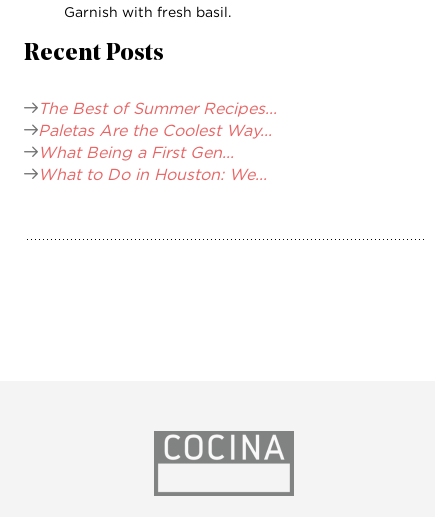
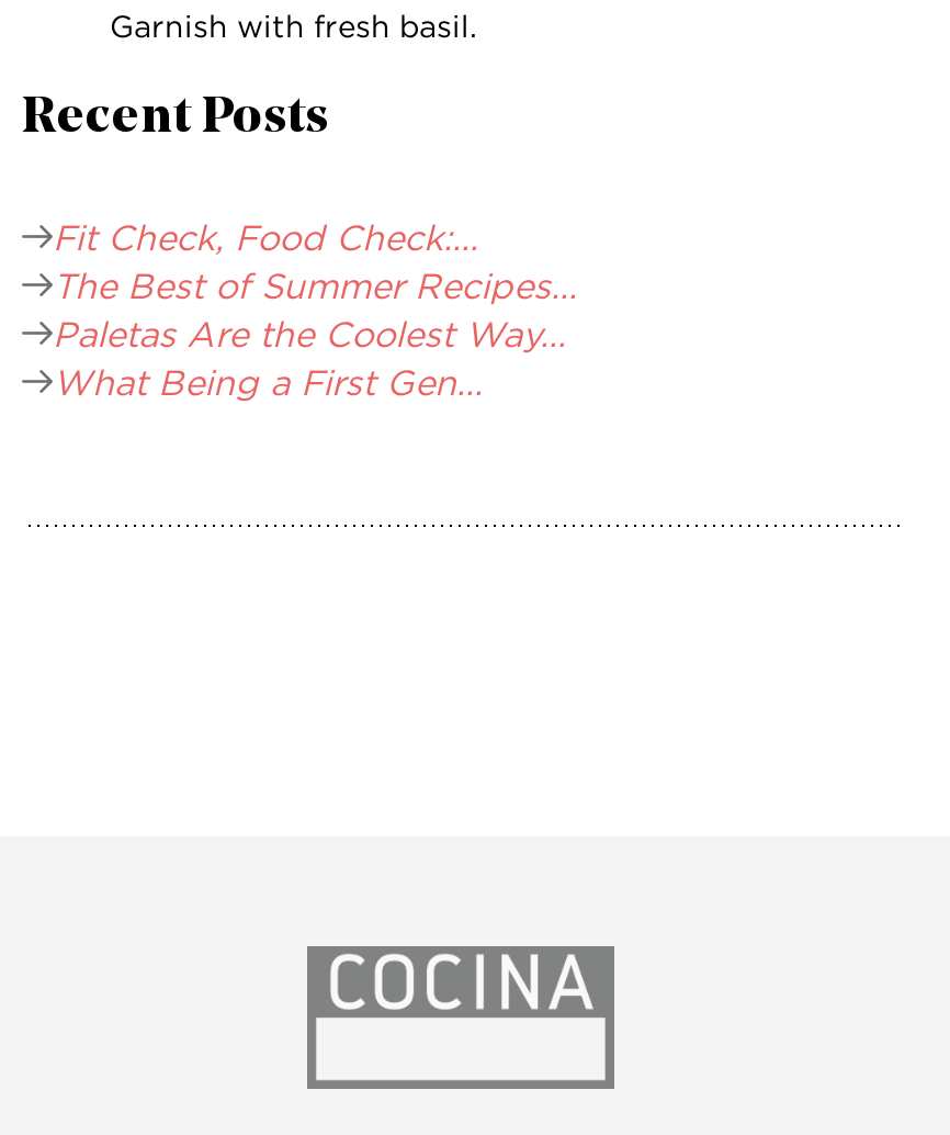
none -> [53,217,478,257] Fit Check, Food Check:...
moved [38,99,277,161] -> [53,266,577,402]: The Best of Summer Recipes... | Paletas Are the Coolest Way... | What Being a First Gen...
[38,165,267,183] What to Do in Houston: We... -> none

